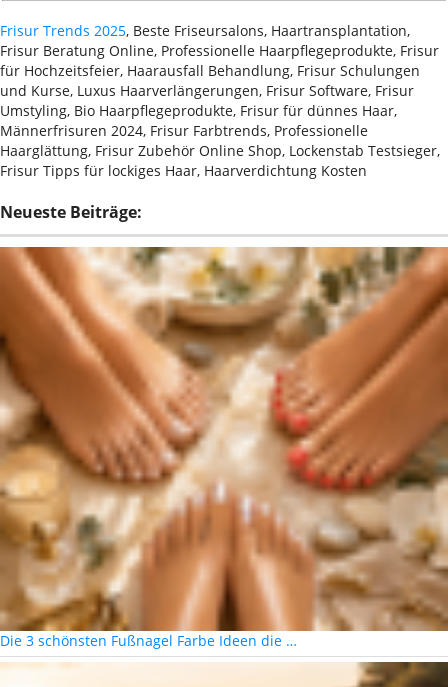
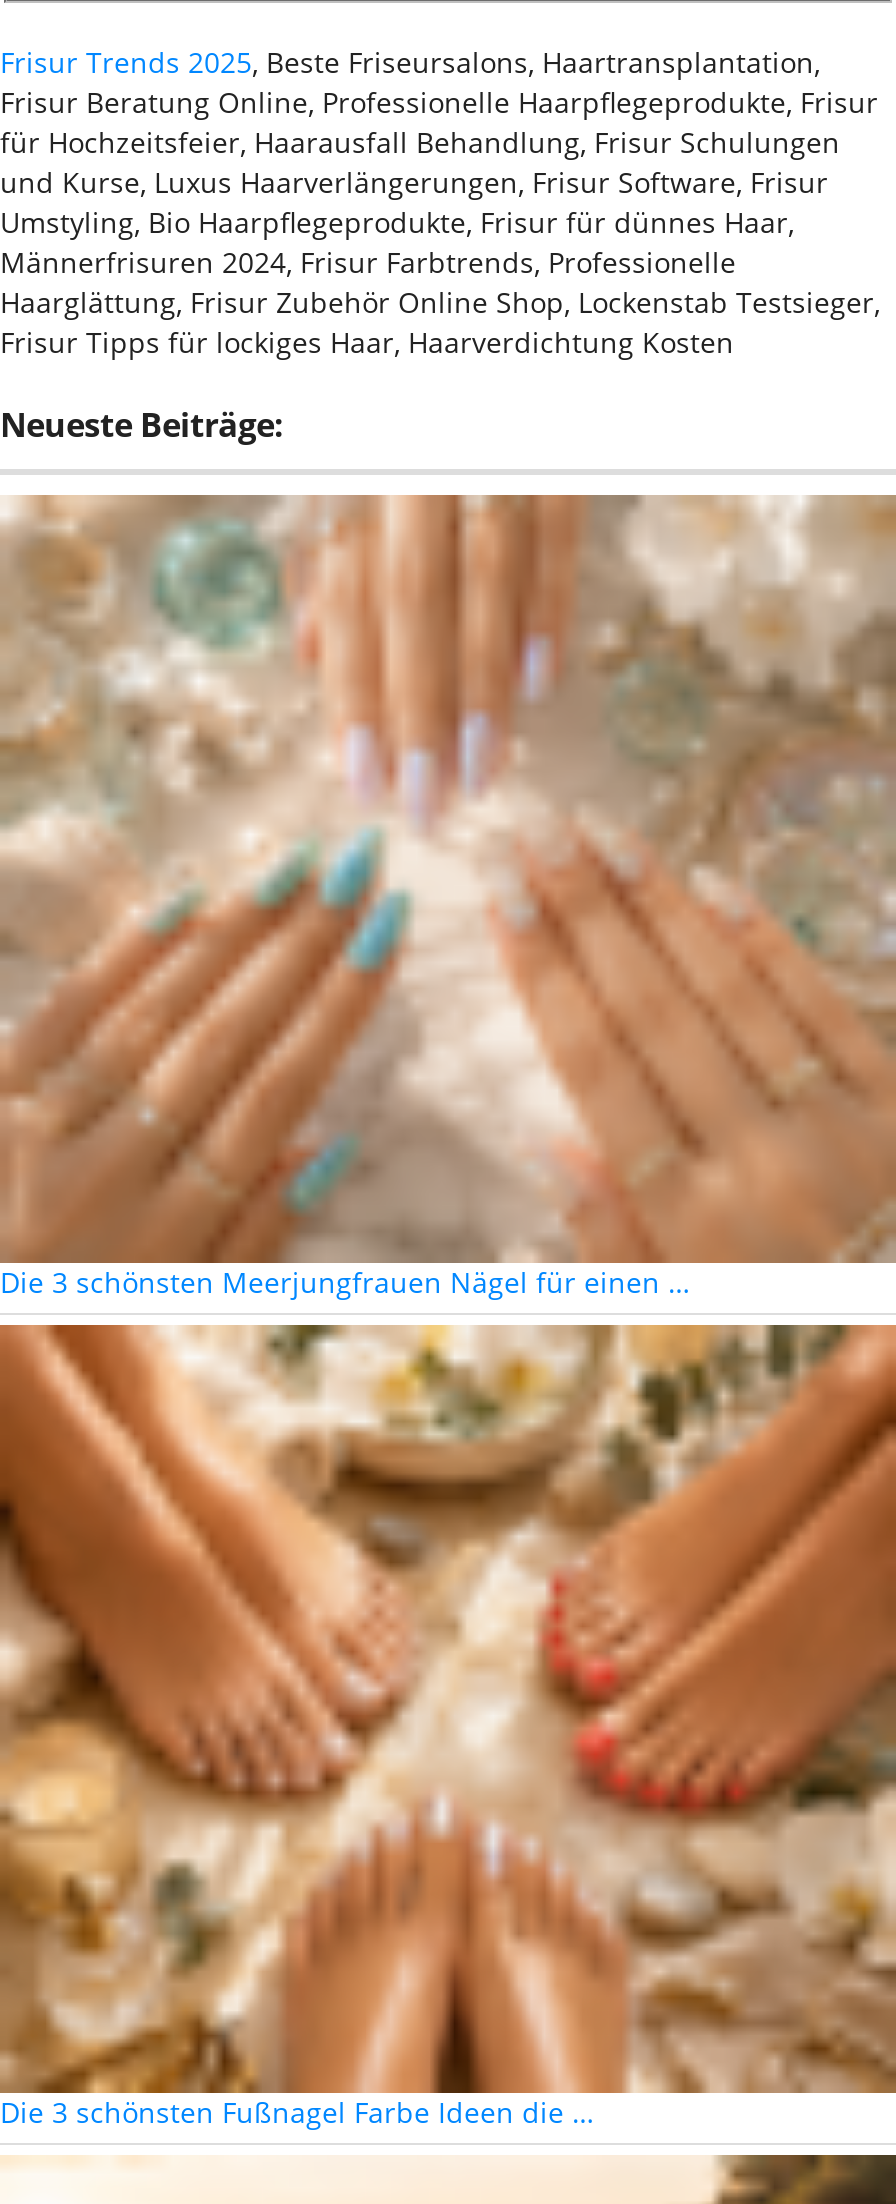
none -> [0,494,890,1300] [image] | Die 3 schönsten Meerjungfrauen Nägel für einen …

